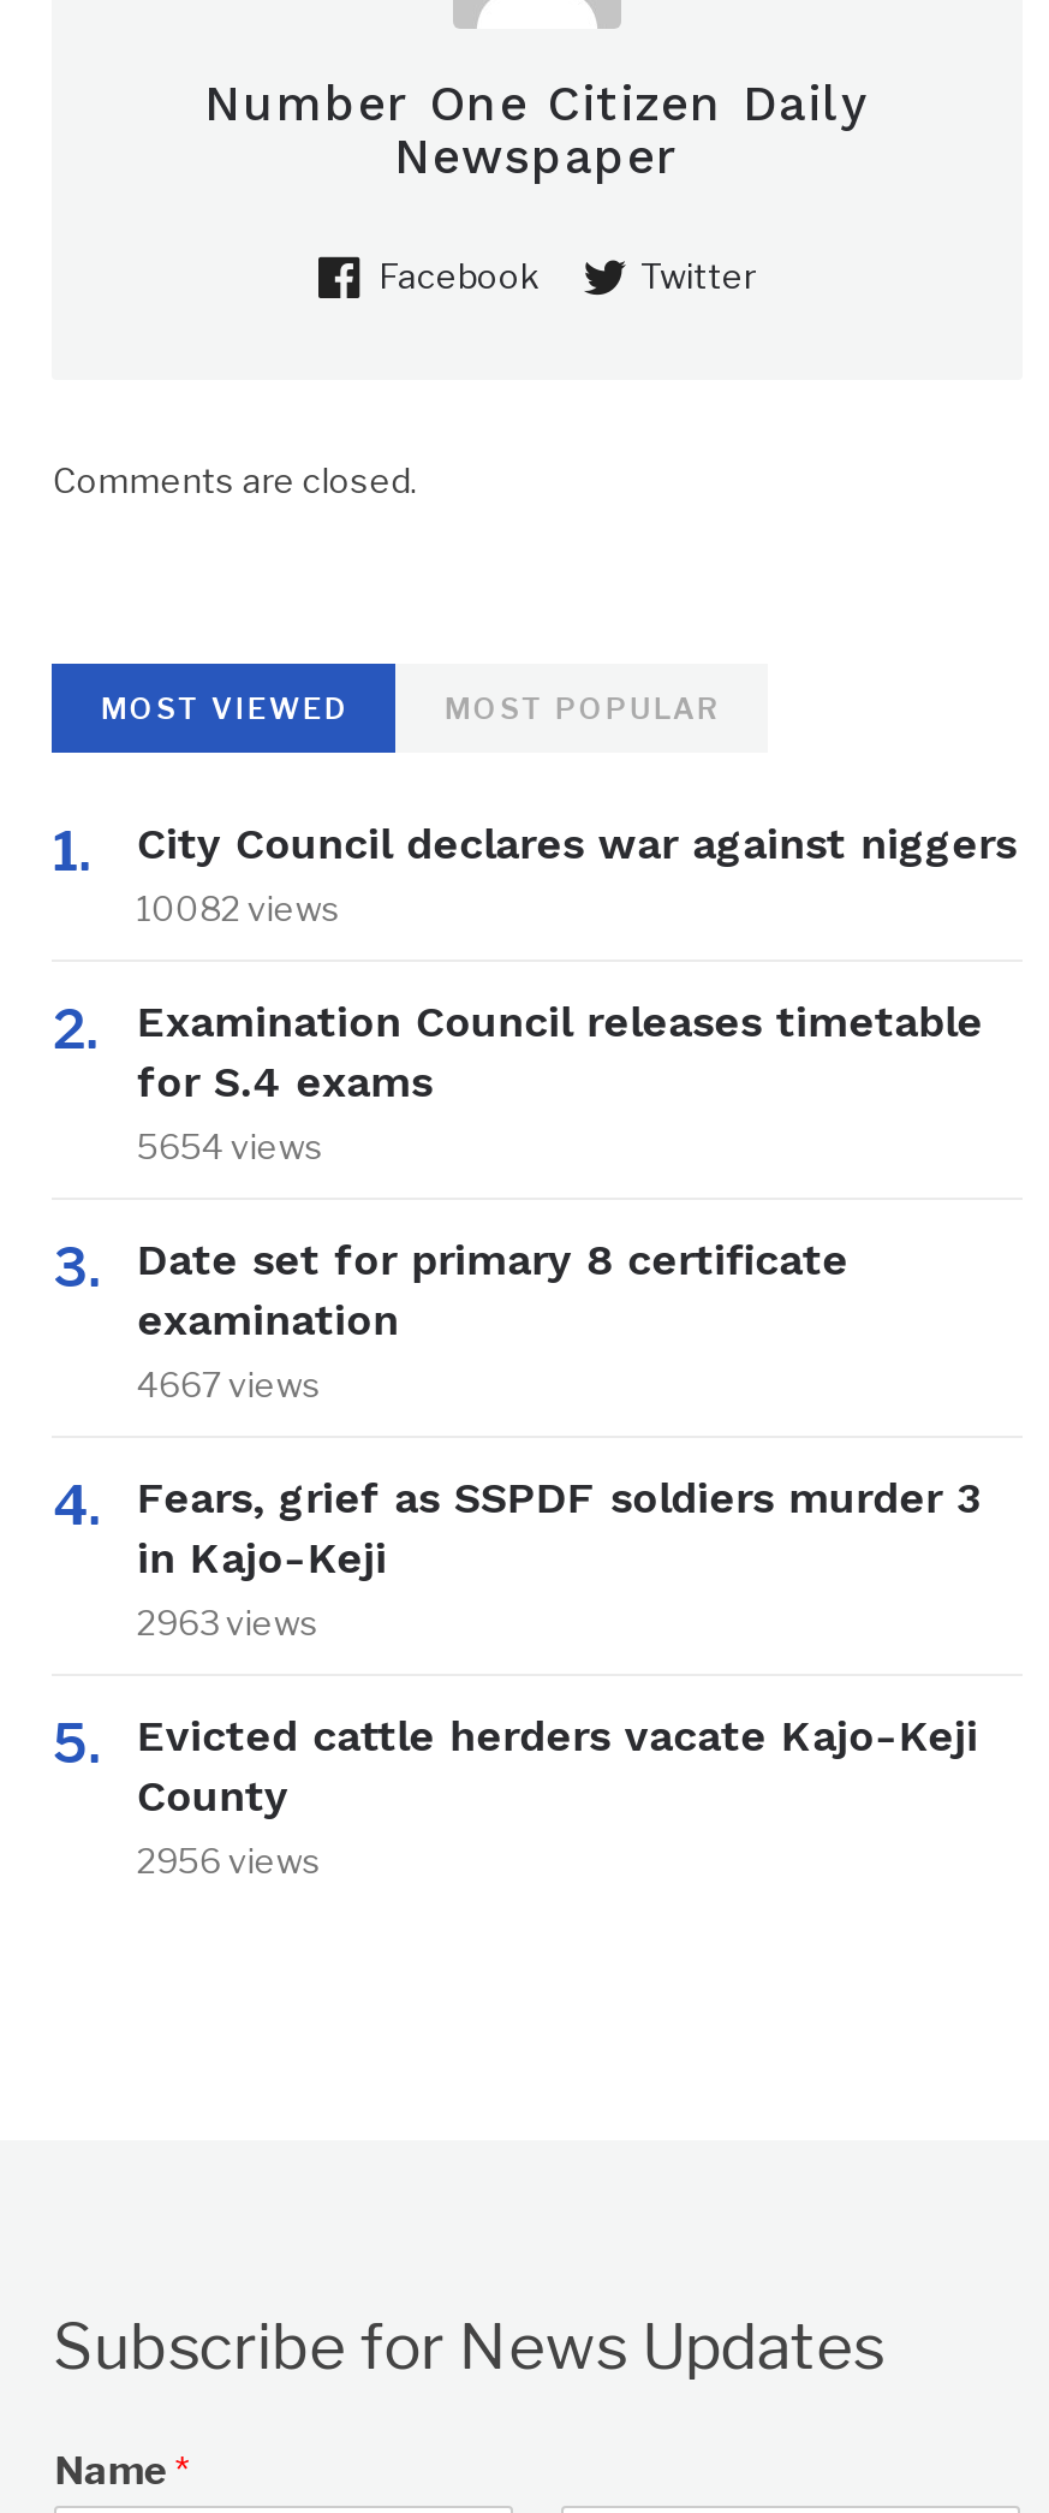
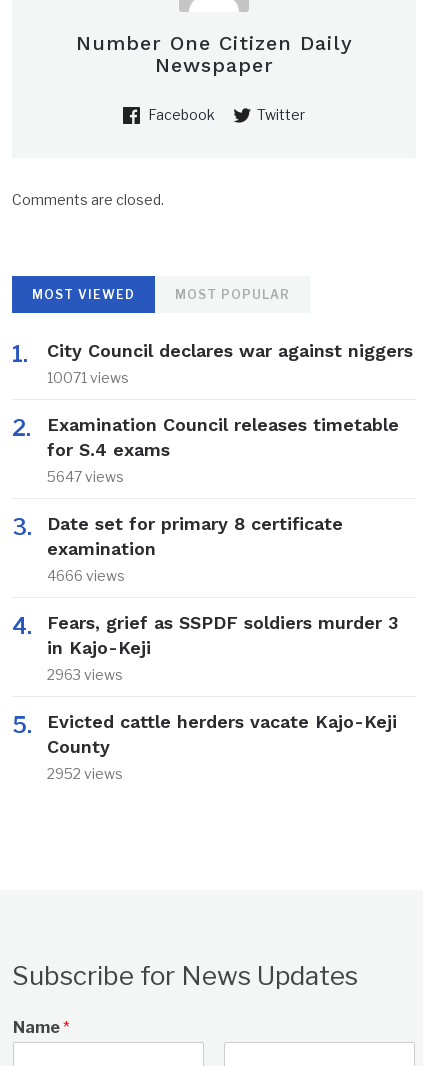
[137,888,341,929] 10082 views -> [47,369,129,386] 10071 views
[137,1126,324,1167] 5654 views -> [47,468,124,485] 5647 views
[137,1364,322,1405] 4667 views -> [47,567,125,584] 4666 views
[137,1840,322,1881] 2956 views -> [47,765,123,782] 2952 views

